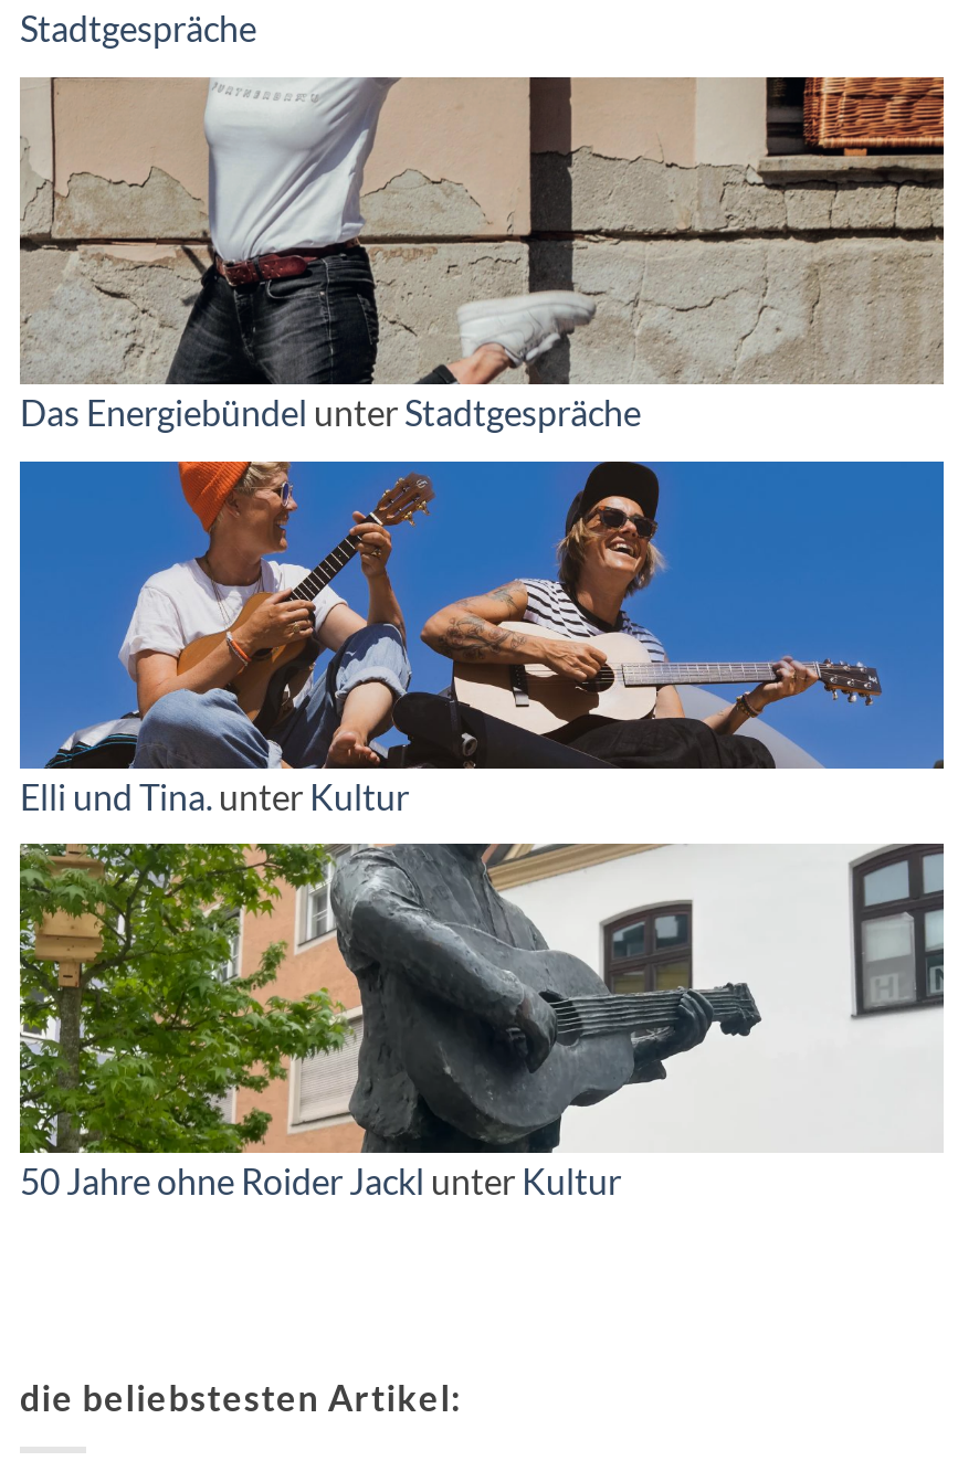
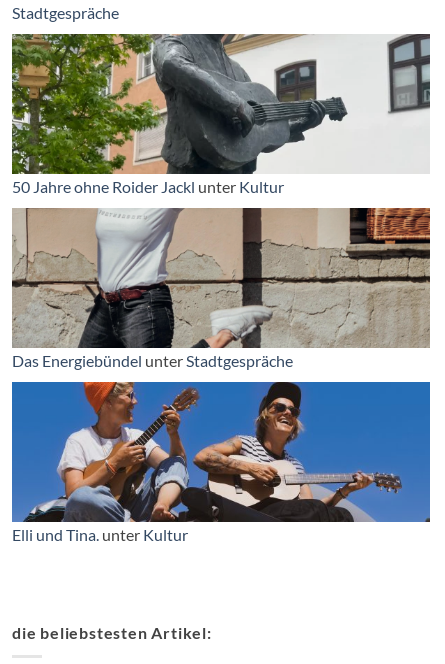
moved [18,73,948,817] -> [11,207,432,544]: [image] | Das Energiebündel unter Stadtgespräche | Elli und Tina. unter Kultur
moved [18,841,946,1201] -> [12,33,431,196]: [image] | 50 Jahre ohne Roider Jackl unter Kultur

